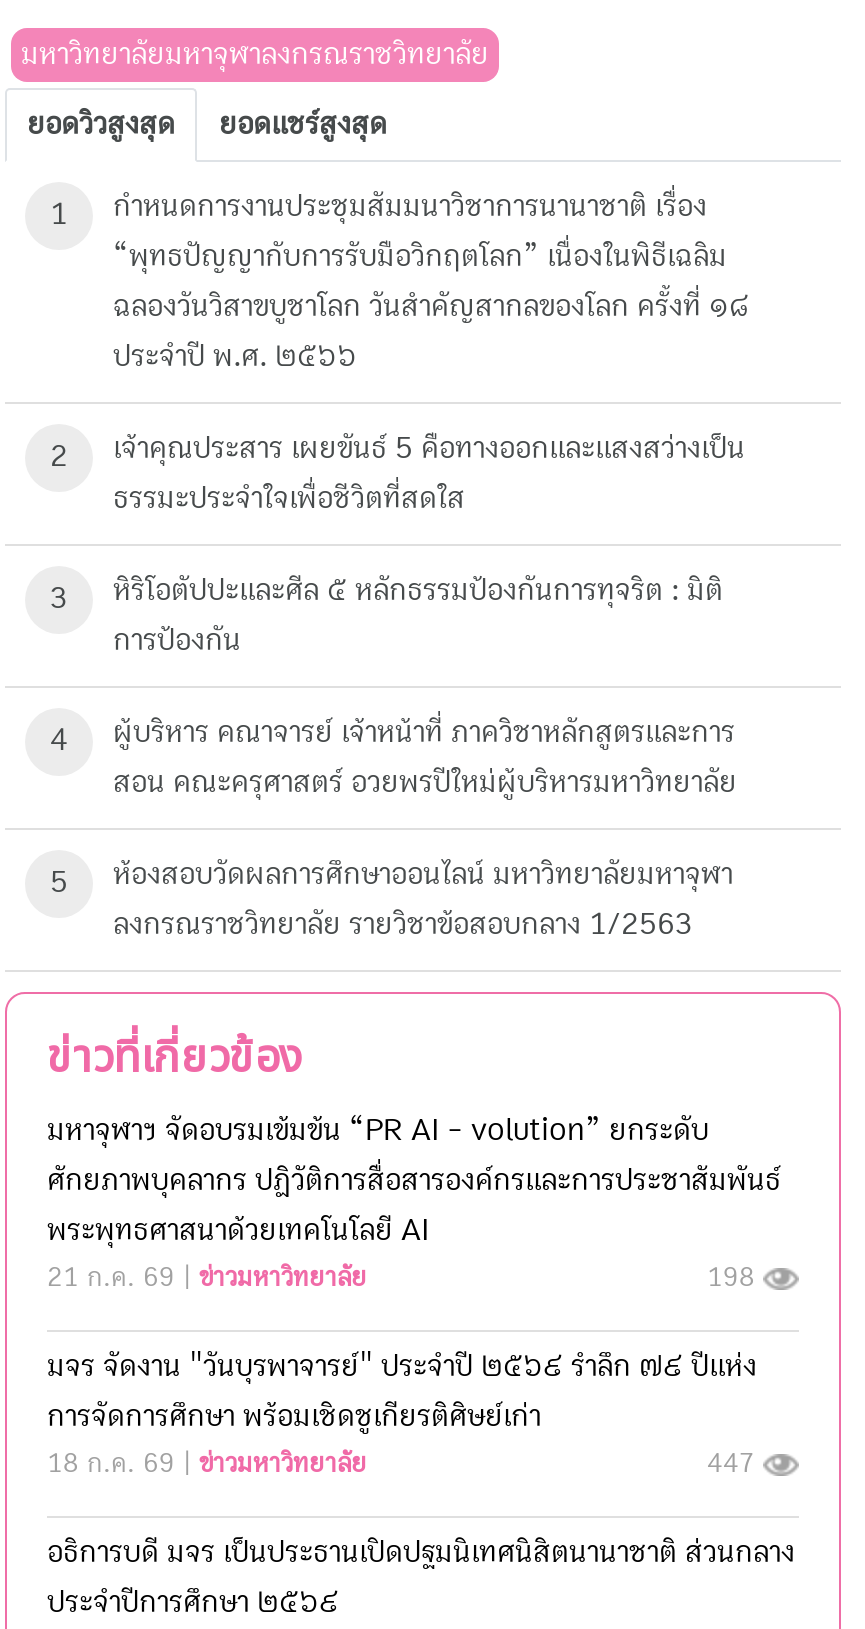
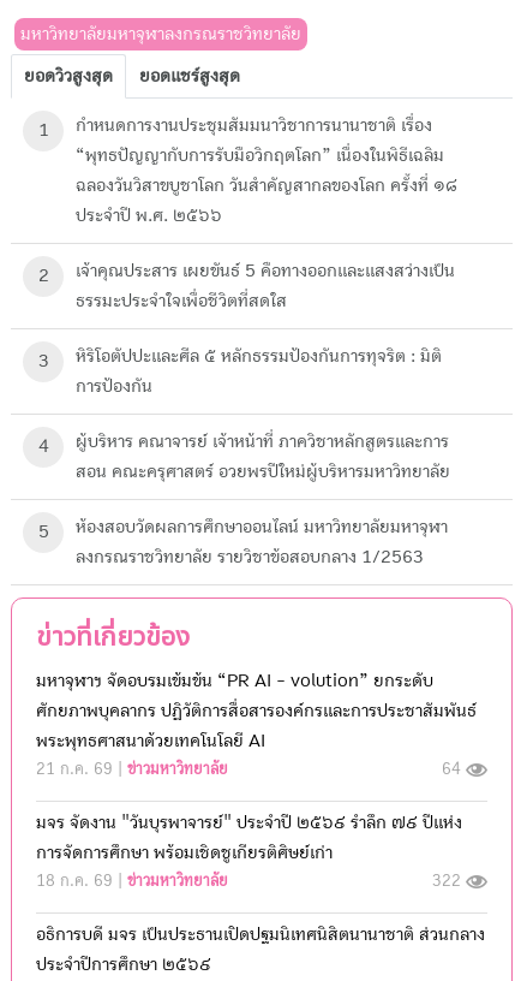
[707,1264,763,1292] 198 -> [442,761,466,778] 64
[707,1450,763,1478] 447 -> [432,873,466,890] 322

